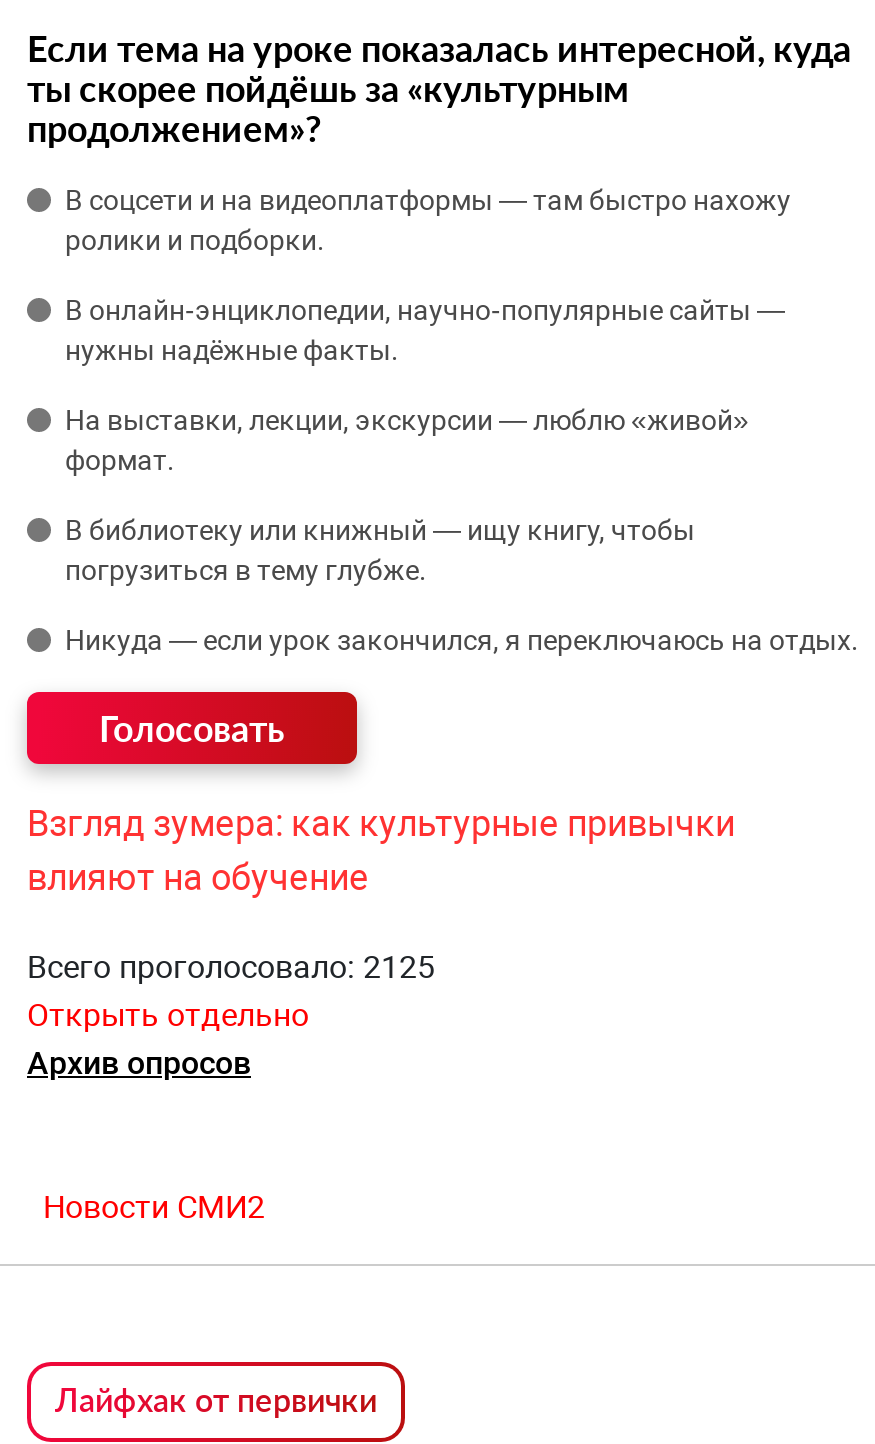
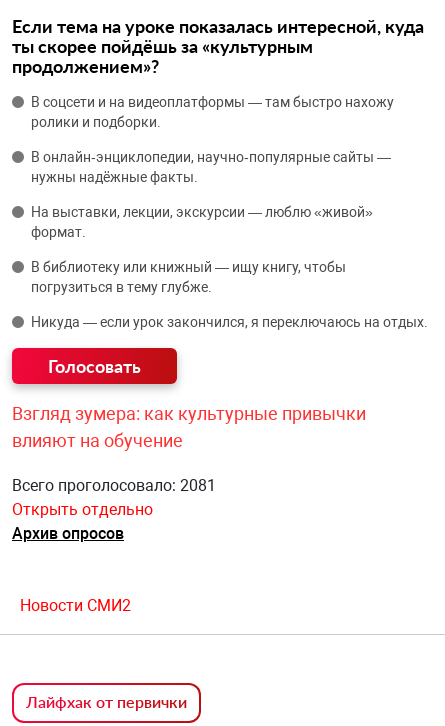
[27,947,435,985] Всего проголосовало: 2125 -> [12,476,216,495] Всего проголосовало: 2081

